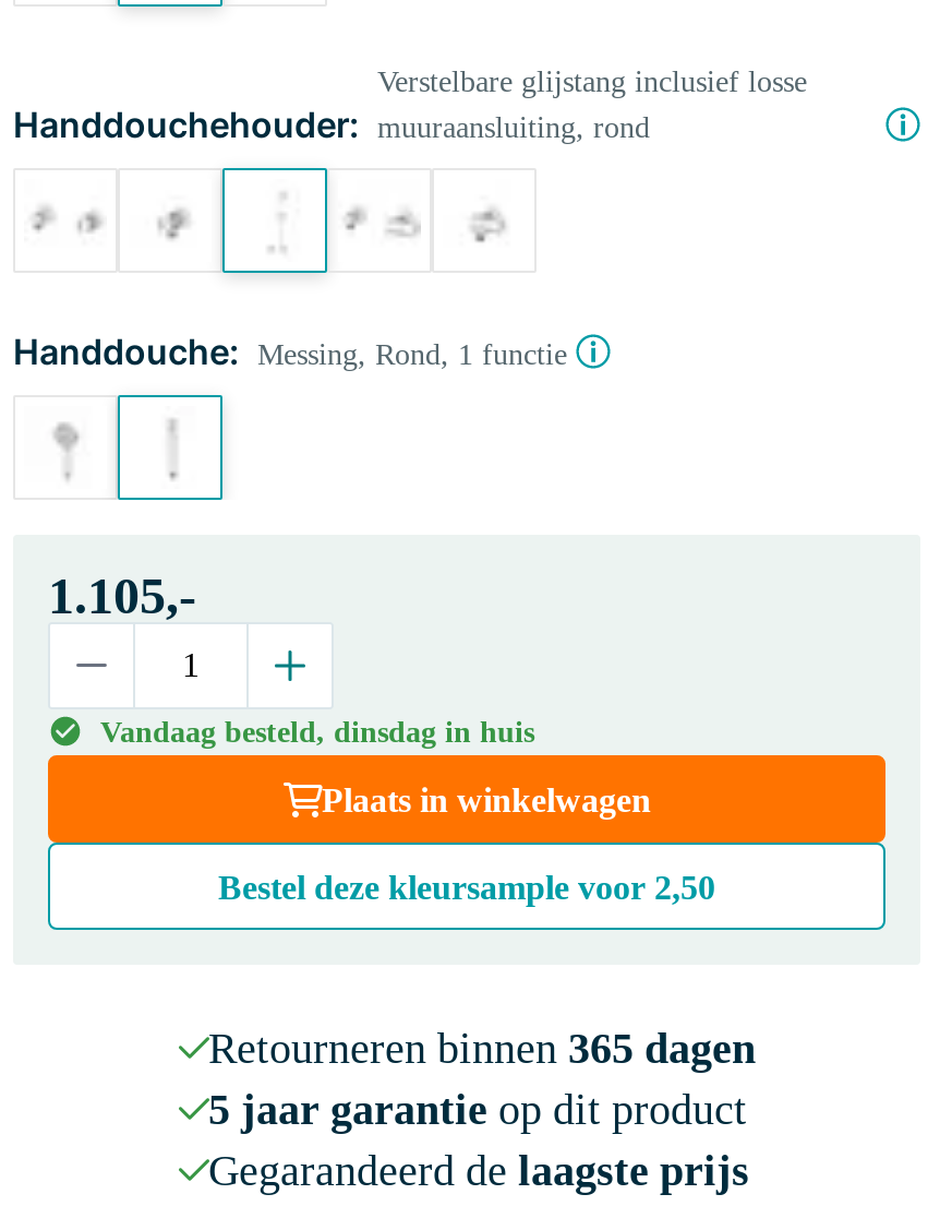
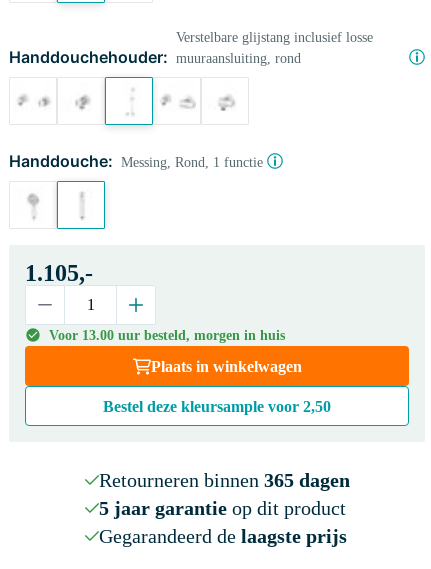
[100,716,534,749] Vandaag besteld, dinsdag in huis -> [49,328,285,343] Voor 13.00 uur besteld, morgen in huis

